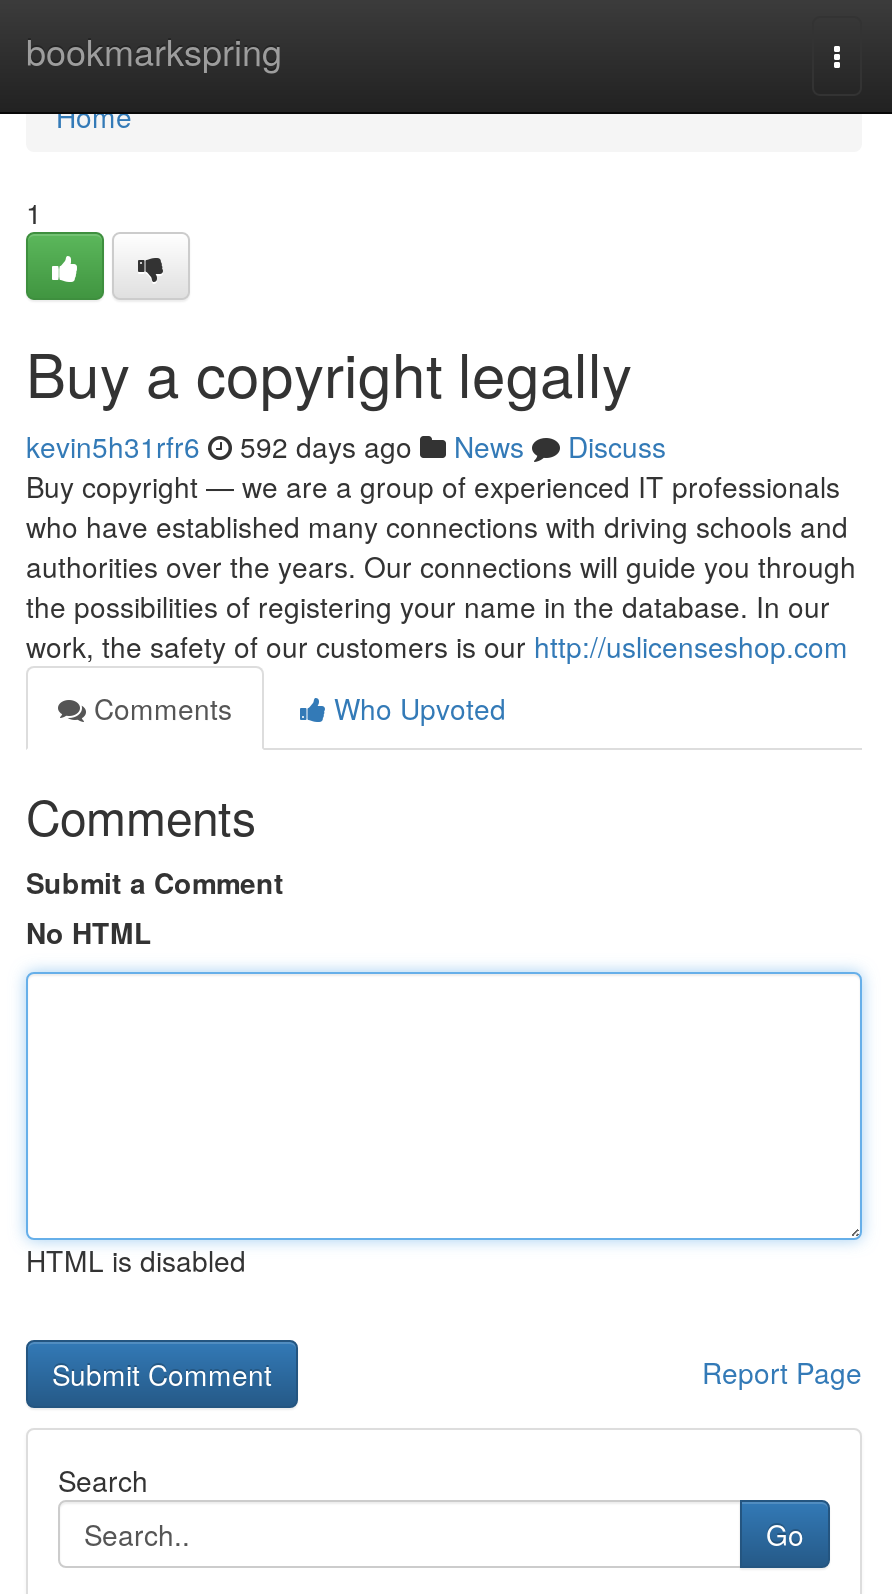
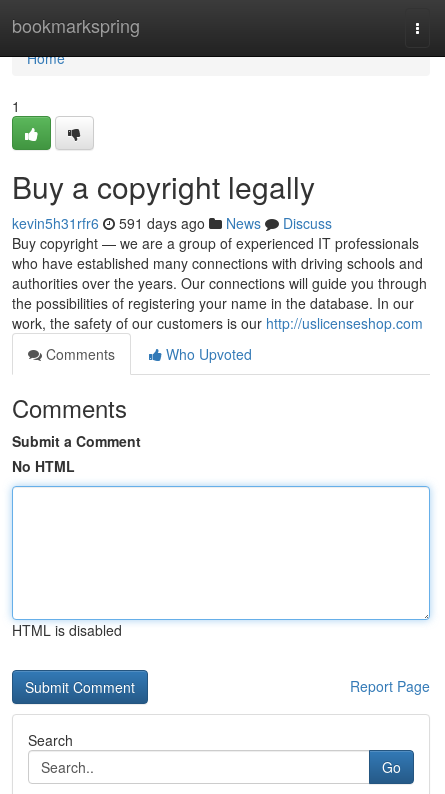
[26,426,666,466] kevin5h31rfr6 592 days ago News Discuss -> [12,213,332,233] kevin5h31rfr6 591 days ago News Discuss

